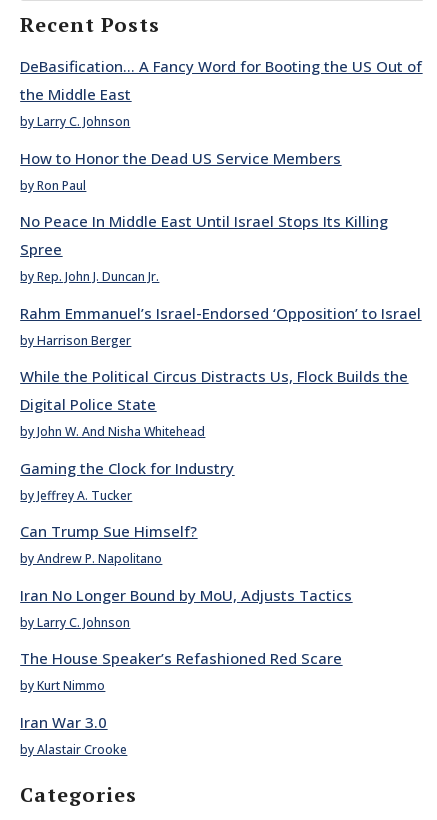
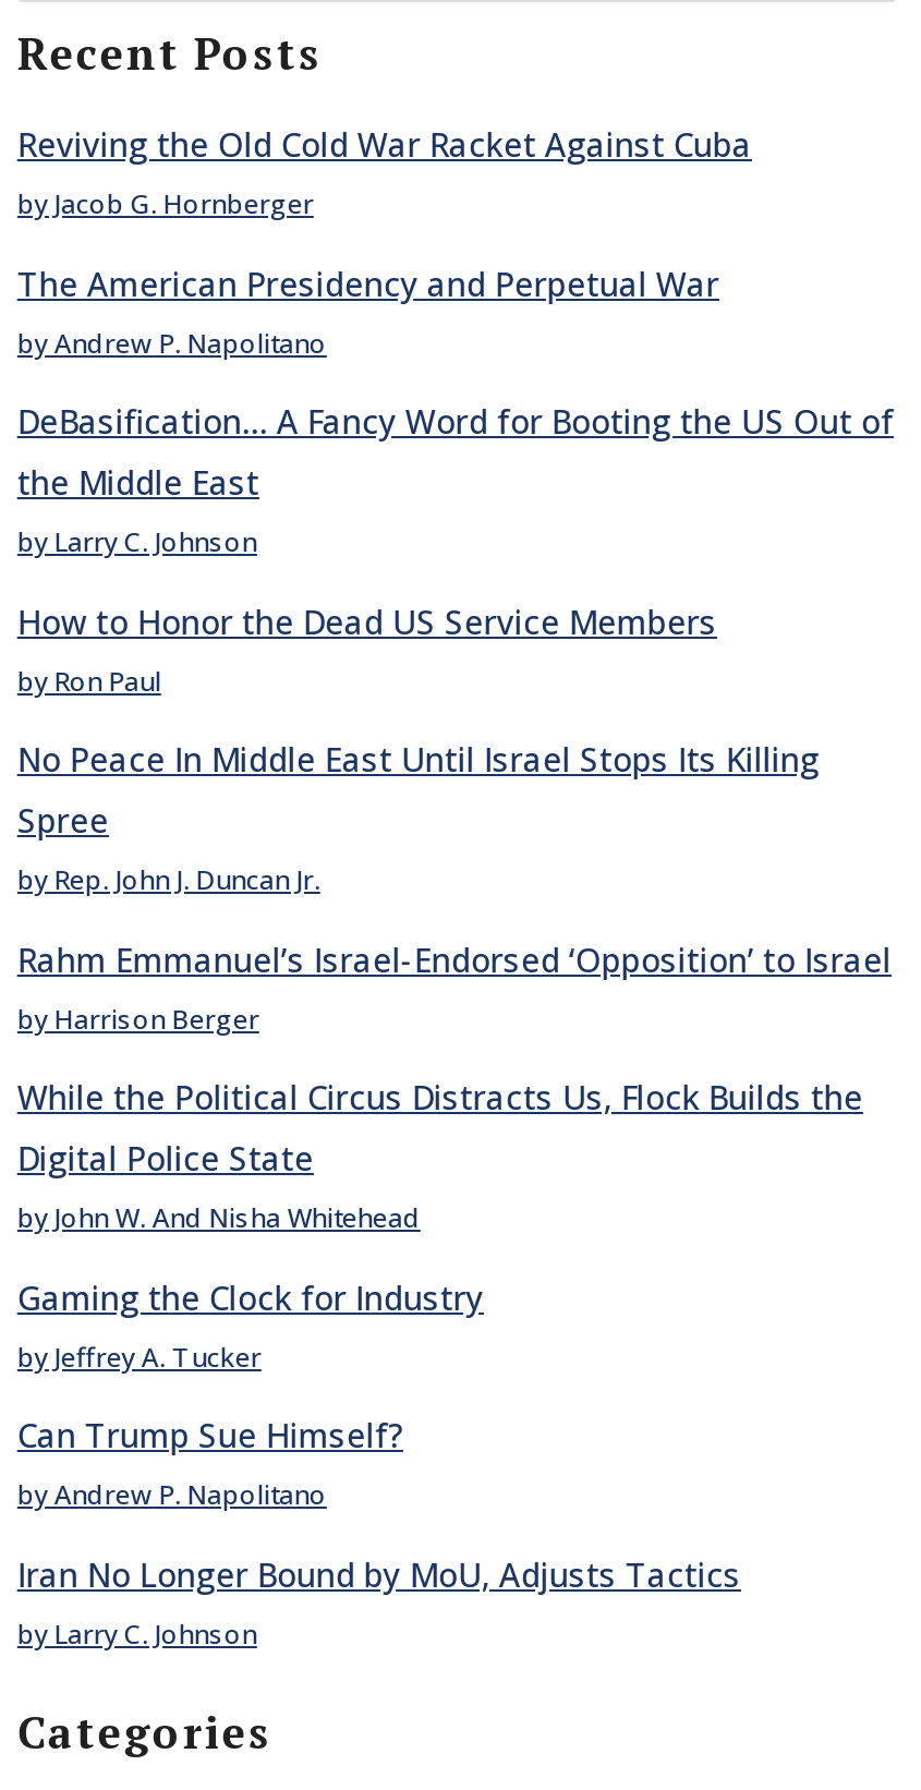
none -> [17,122,752,361] Reviving the Old Cold War Racket Against Cuba | by Jacob G. Hornberger | The American Presidency and Perpetual War | by Andrew P. Napolitano
moved [20,56,422,631] -> [17,399,894,1652]: DeBasification… A Fancy Word for Booting the US Out of | the Middle East | by Larry C. Johnson | ... | Iran No Longer Bound by MoU, Adjusts Tactics | by Larry C. Johnson
[20,648,342,758] The House Speaker’s Refashioned Red Scare | by Kurt Nimmo | Iran War 3.0 | by Alastair Crooke -> none

